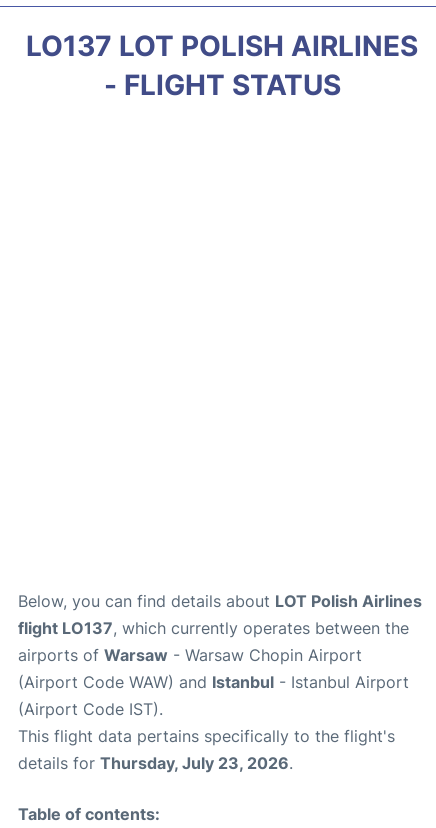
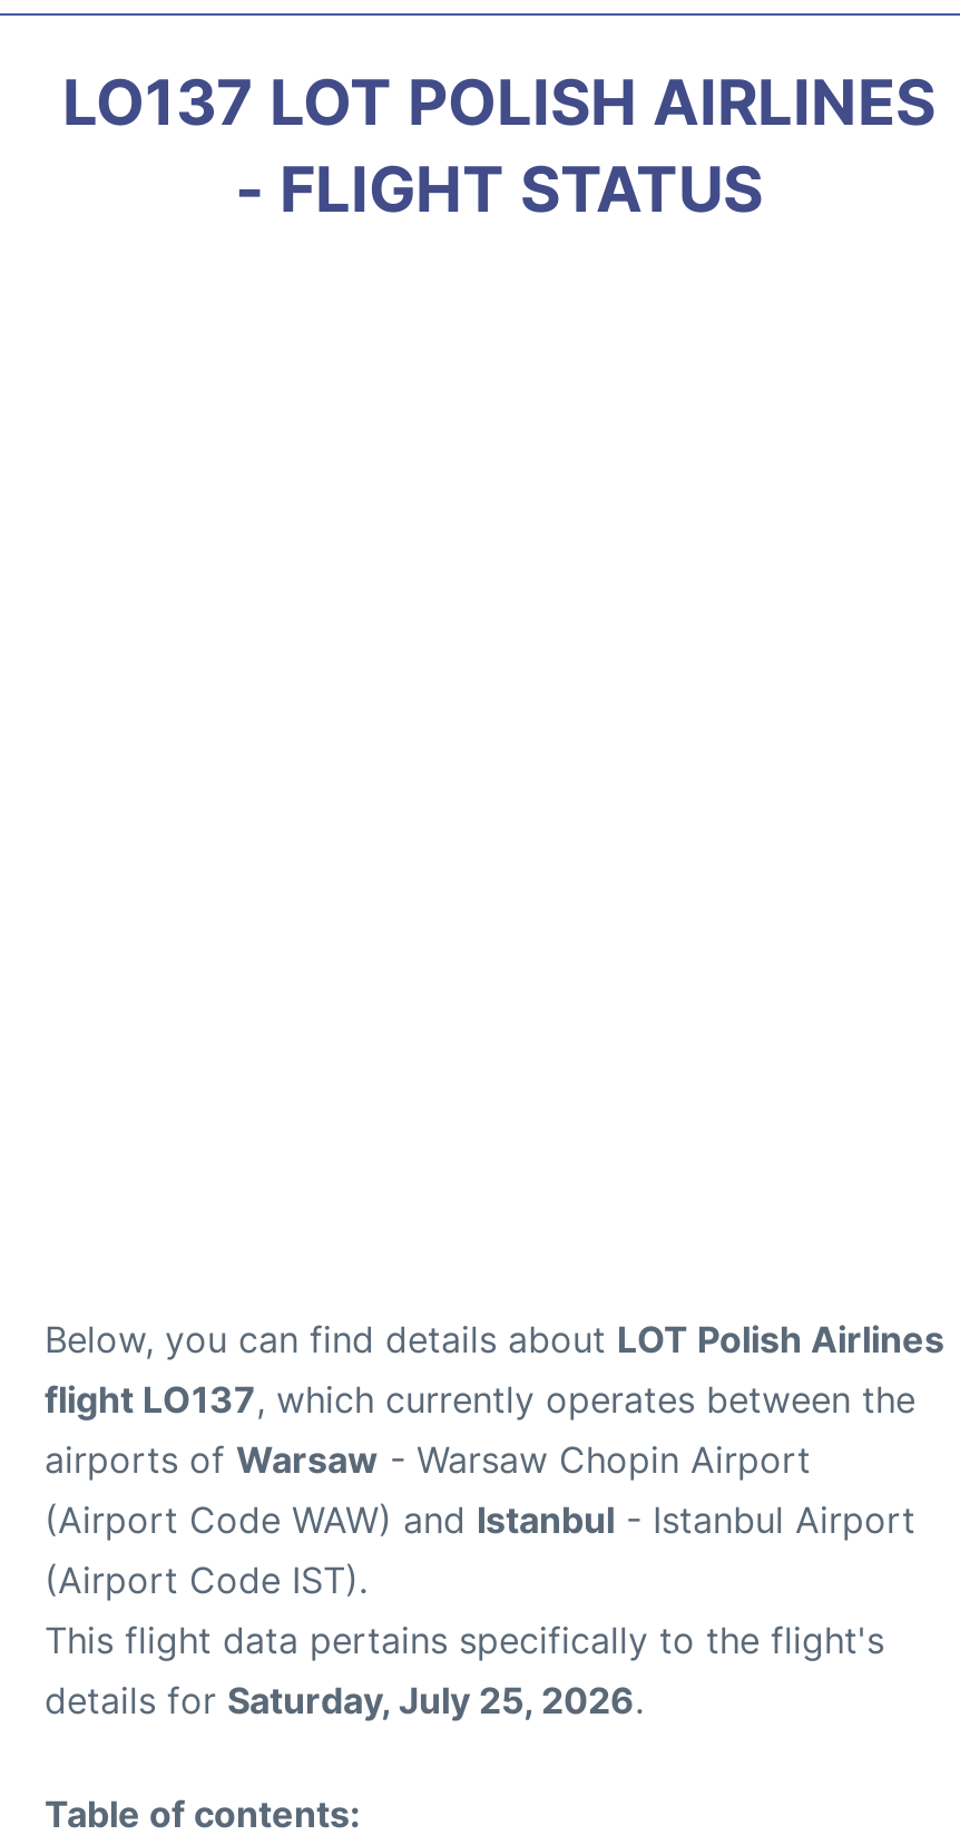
[18,753,293,773] details for Thursday, July 23, 2026. -> [45,1678,644,1722] details for Saturday, July 25, 2026.

